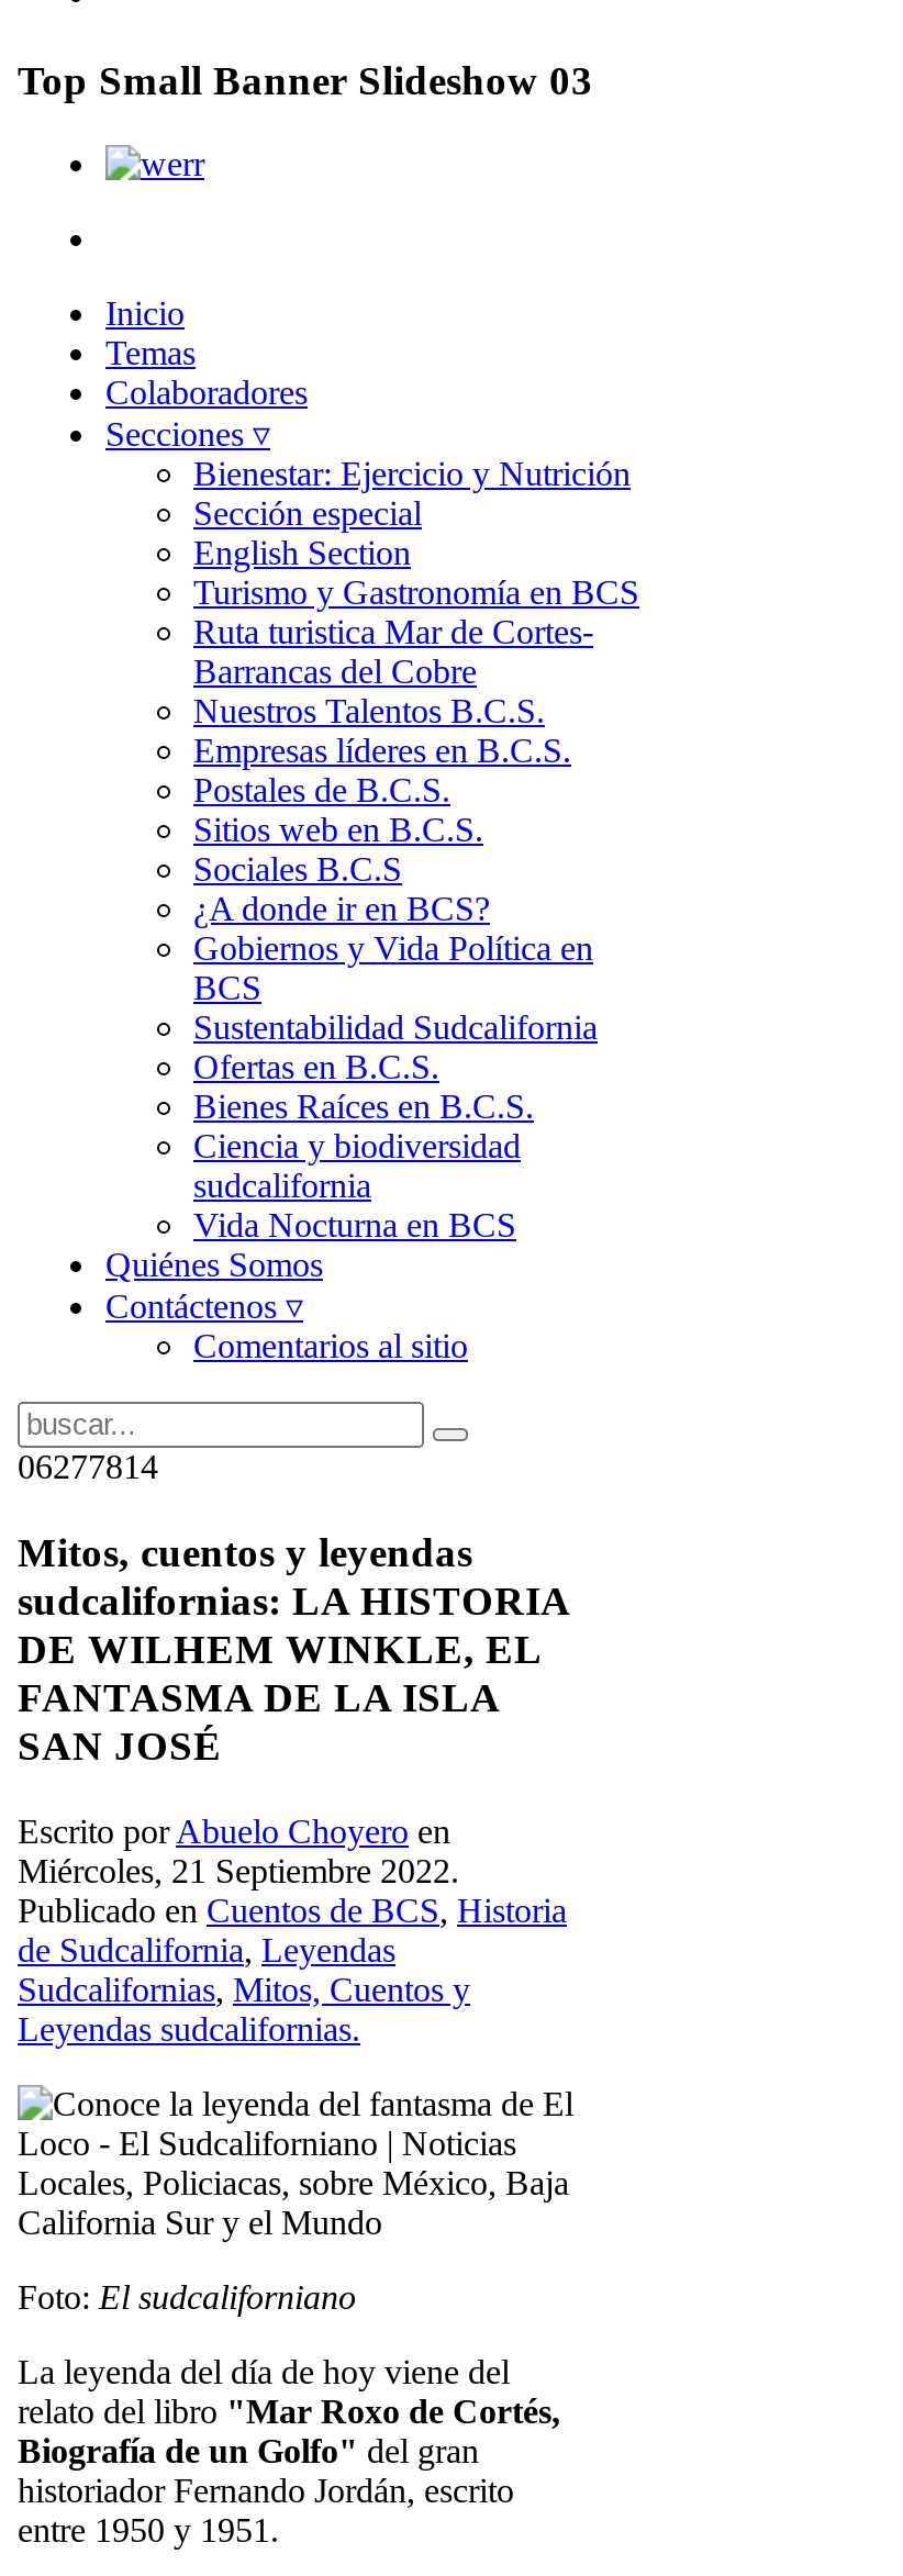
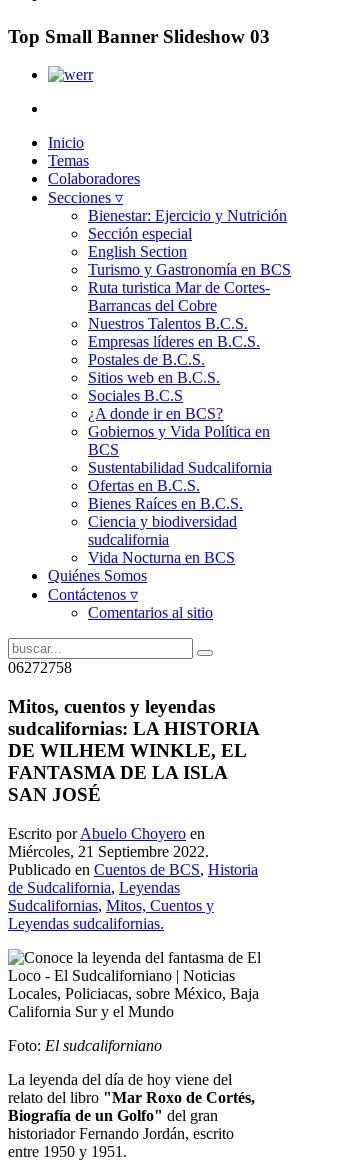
[18,1448,158,1486] 06277814 -> [8,659,72,676] 06272758

